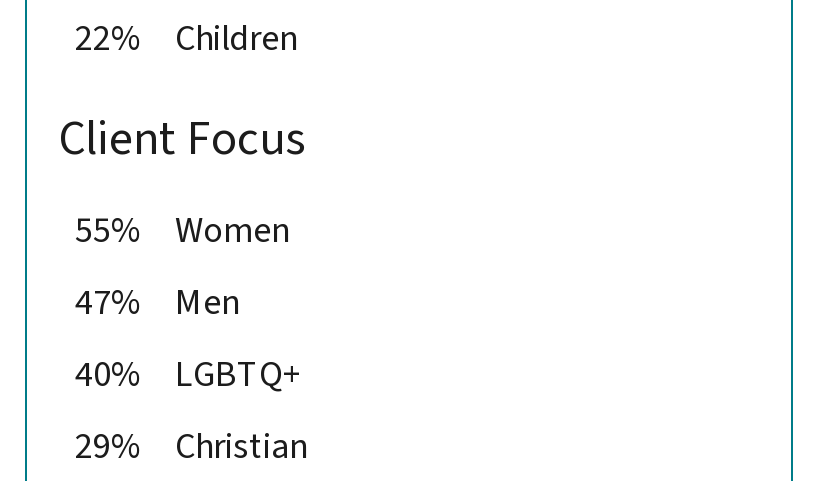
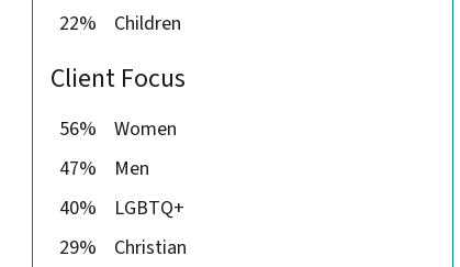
[75,206,289,256] 55% Women -> [59,115,177,142] 56% Women

